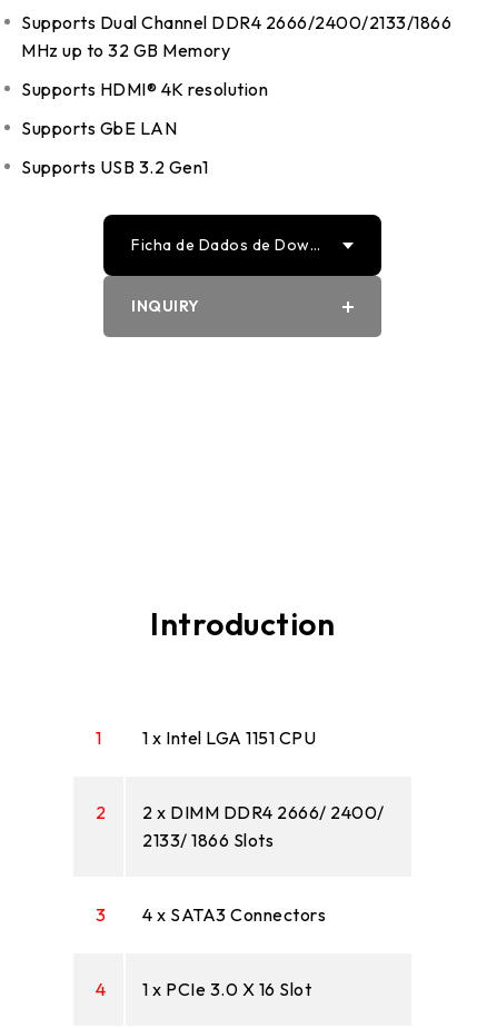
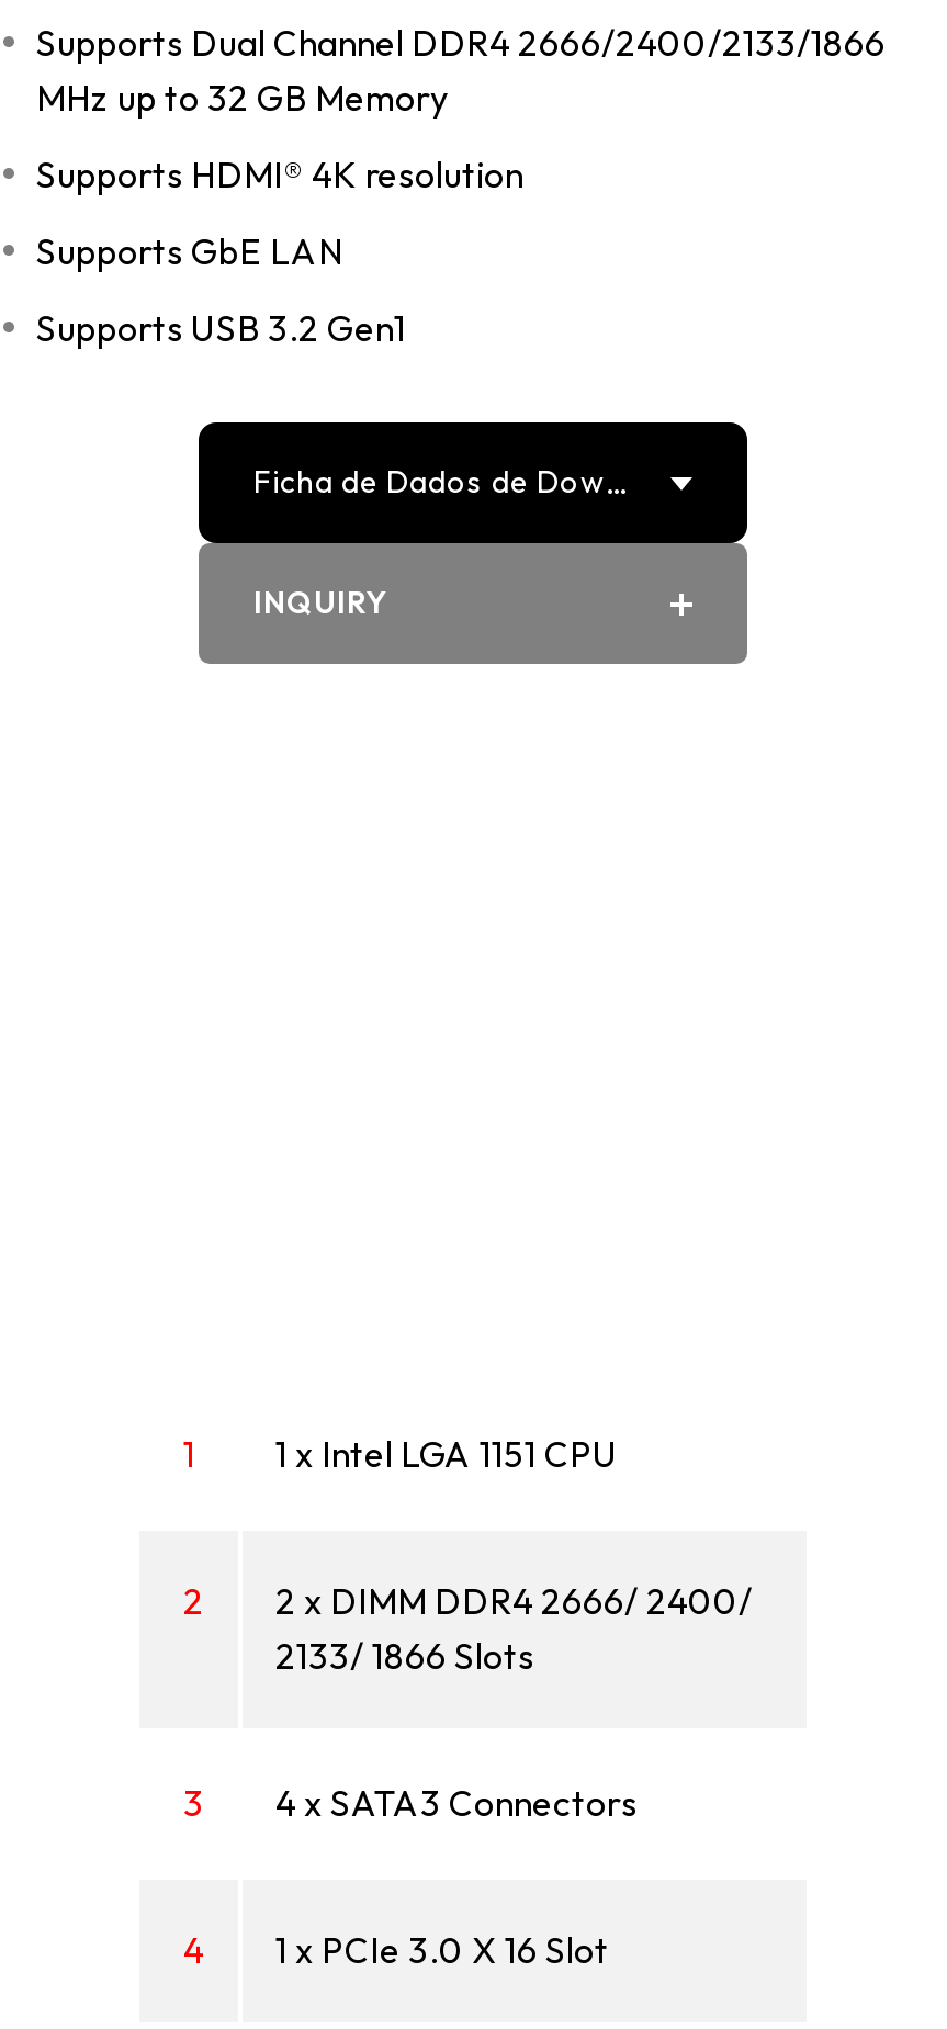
[150,604,335,643] Introduction -> none

